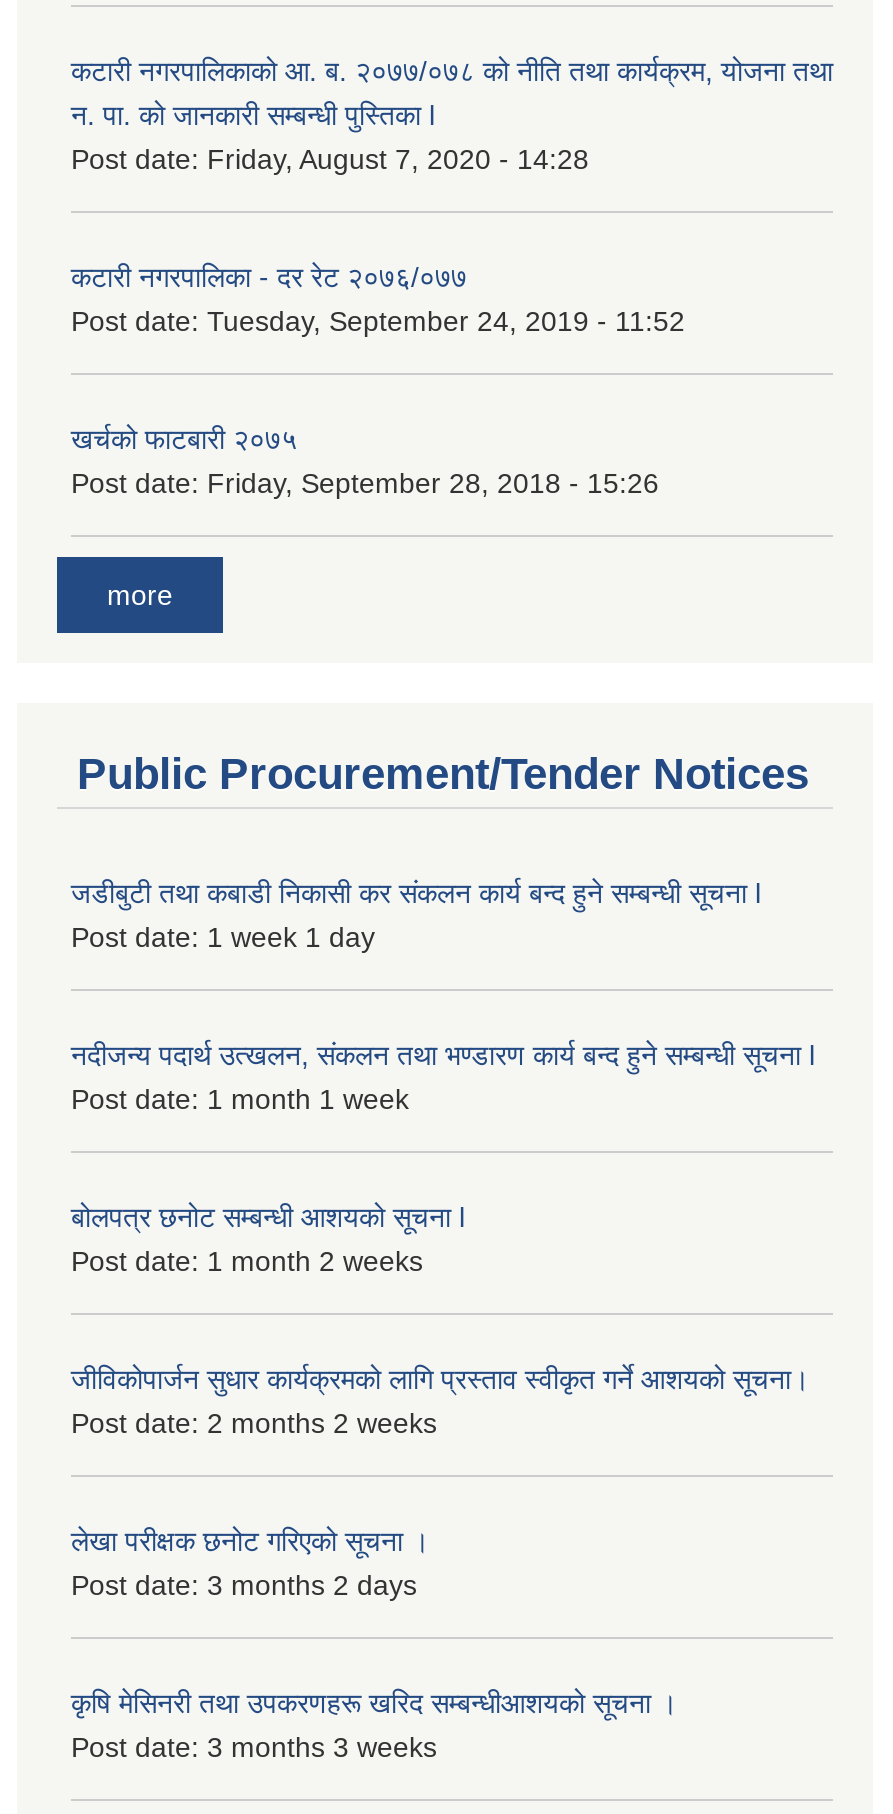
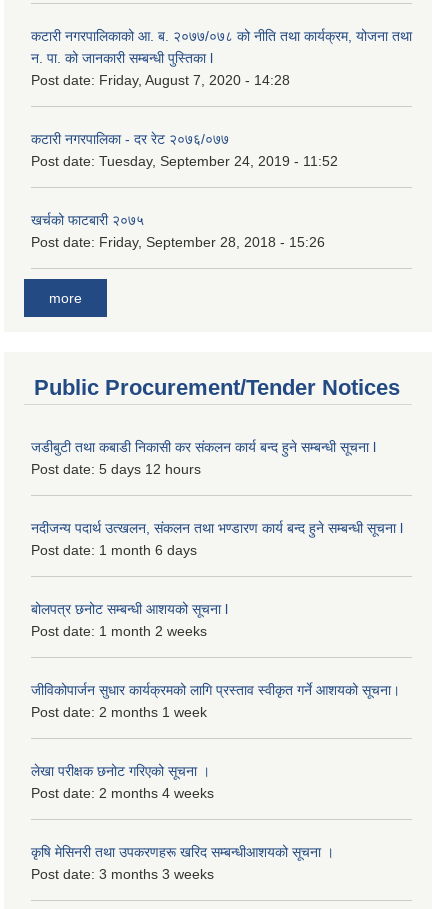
[71,922,375,954] Post date: 1 week 1 day -> [31,461,201,477] Post date: 5 days 12 hours
[71,1084,409,1116] Post date: 1 month 1 week -> [31,542,197,558] Post date: 1 month 6 days
[71,1408,437,1440] Post date: 2 months 2 weeks -> [31,704,207,720] Post date: 2 months 1 week
[71,1570,417,1602] Post date: 3 months 2 days -> [31,785,214,801] Post date: 2 months 4 weeks

